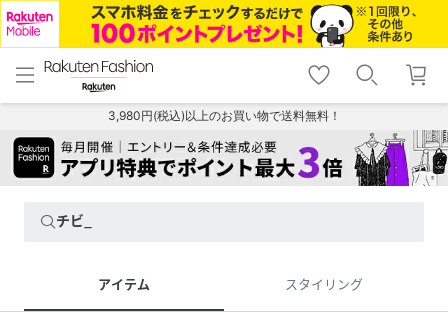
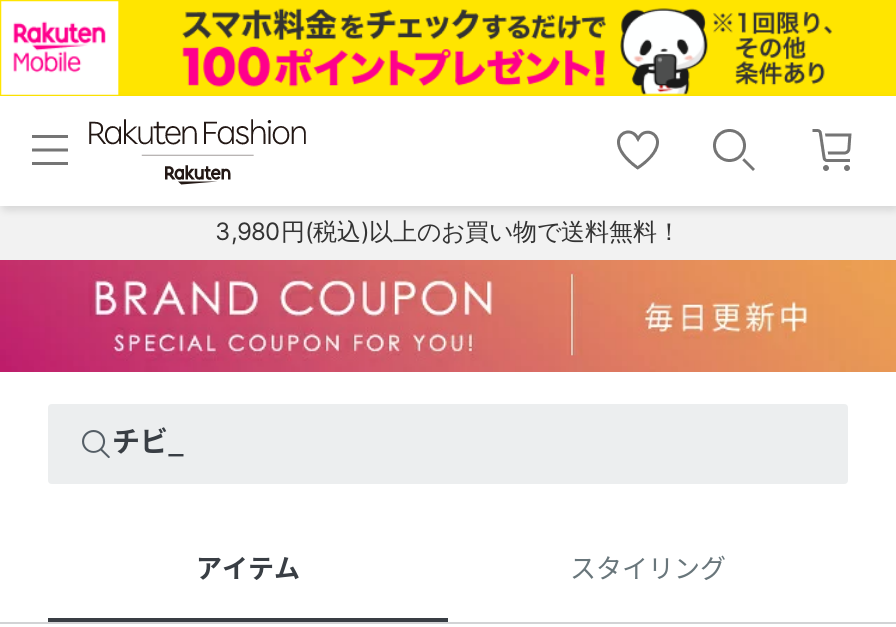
[3,129,445,187] [image] -> [6,258,890,374] [image]

